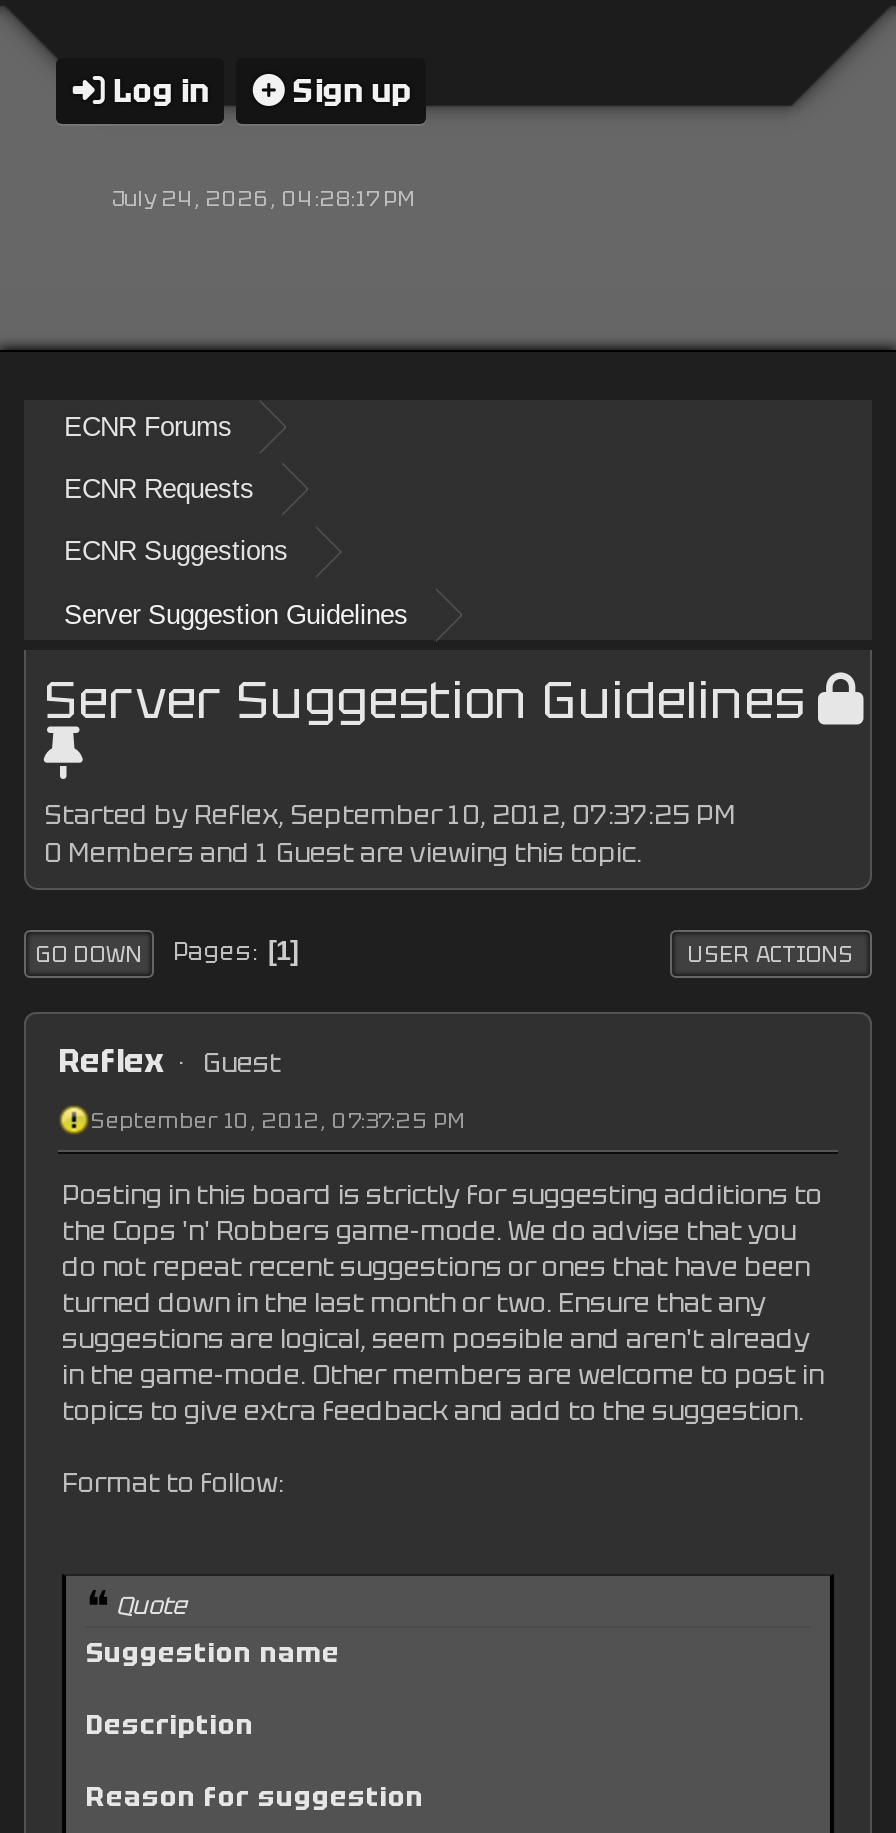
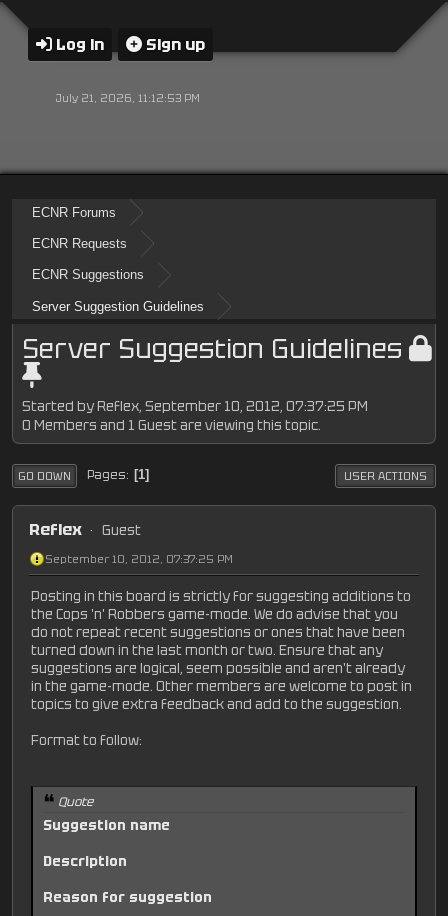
[112,184,416,212] July 24, 2026, 04:28:17 PM -> [56,91,200,105] July 21, 2026, 11:12:53 PM

